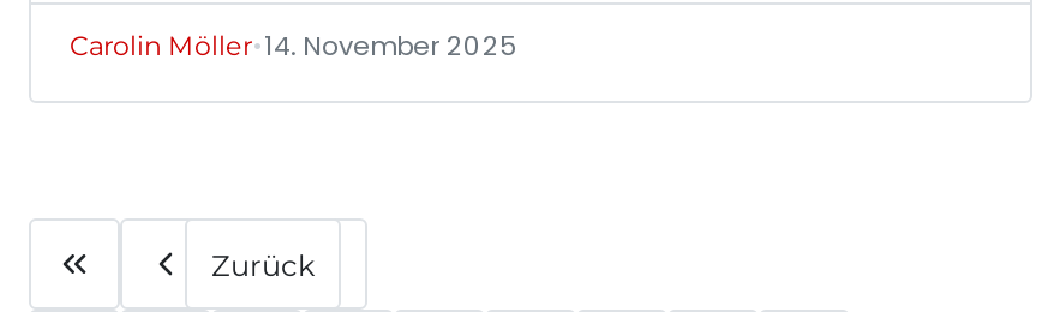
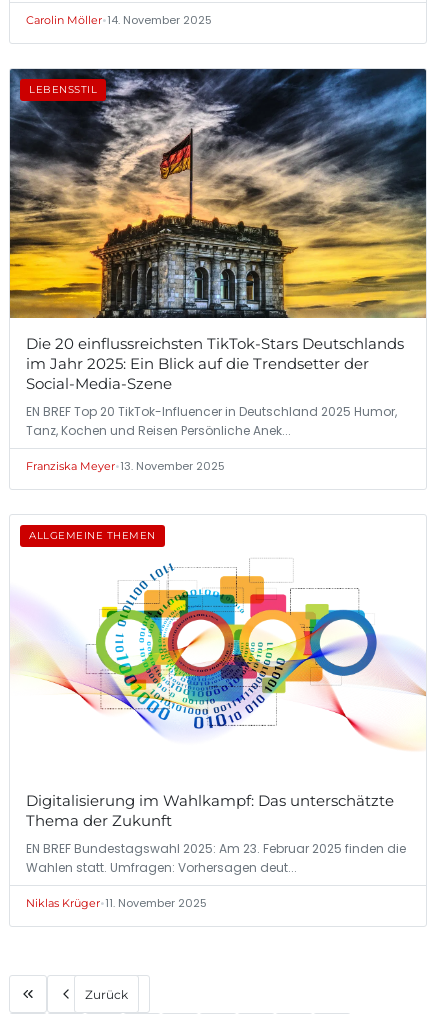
none -> [9,68,427,319] [image] | LEBENSSTIL
none -> [22,563,427,749] [image]
none -> [26,334,404,474] Die 20 einflussreichsten TikTok-Stars Deutschlands | im Jahr 2025: Ein Blick auf die Trendsetter der | Social-Media-Szene | EN BREF Top 20 TikTok-Influencer in Deutschland 2025 Humor, | Tanz, Kochen und Reisen Persönliche Anek... | Franziska Meyer • 13. November 2025
none -> [26,791,406,911] Digitalisierung im Wahlkampf: Das unterschätzte | Thema der Zukunft | EN BREF Bundestagswahl 2025: Am 23. Februar 2025 finden die | Wahlen statt. Umfragen: Vorhersagen deut... | Niklas Krüger • 11. November 2025
none -> [29,529,155,542] ALLGEMEINE THEMEN

